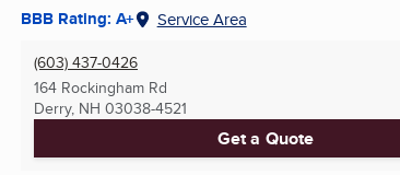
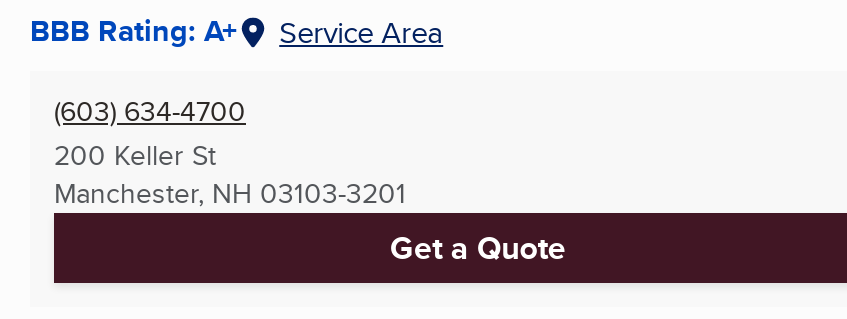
[34,51,187,119] (603) 437-0426 | 164 Rockingham Rd | Derry, NH 03038-4521 -> [54,91,406,214] (603) 634-4700 | 200 Keller St | Manchester, NH 03103-3201

